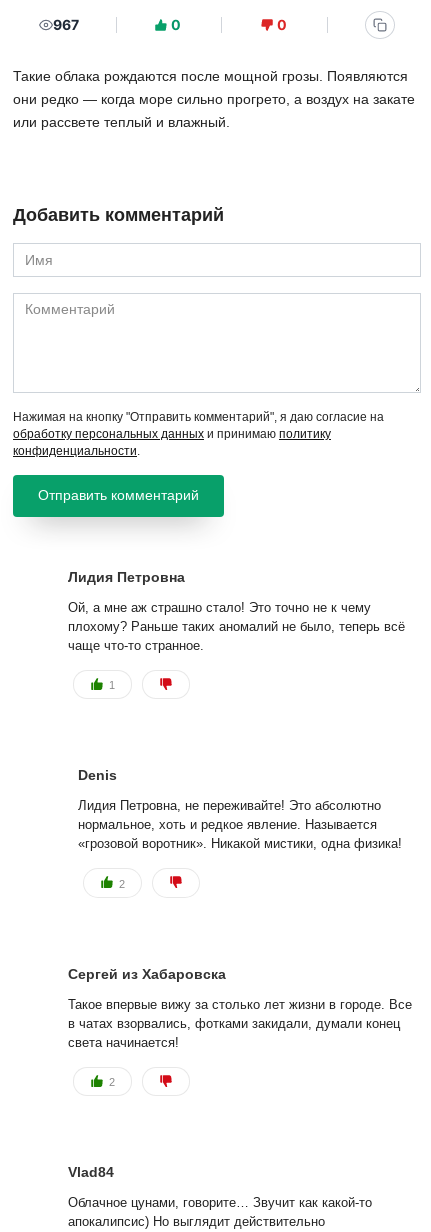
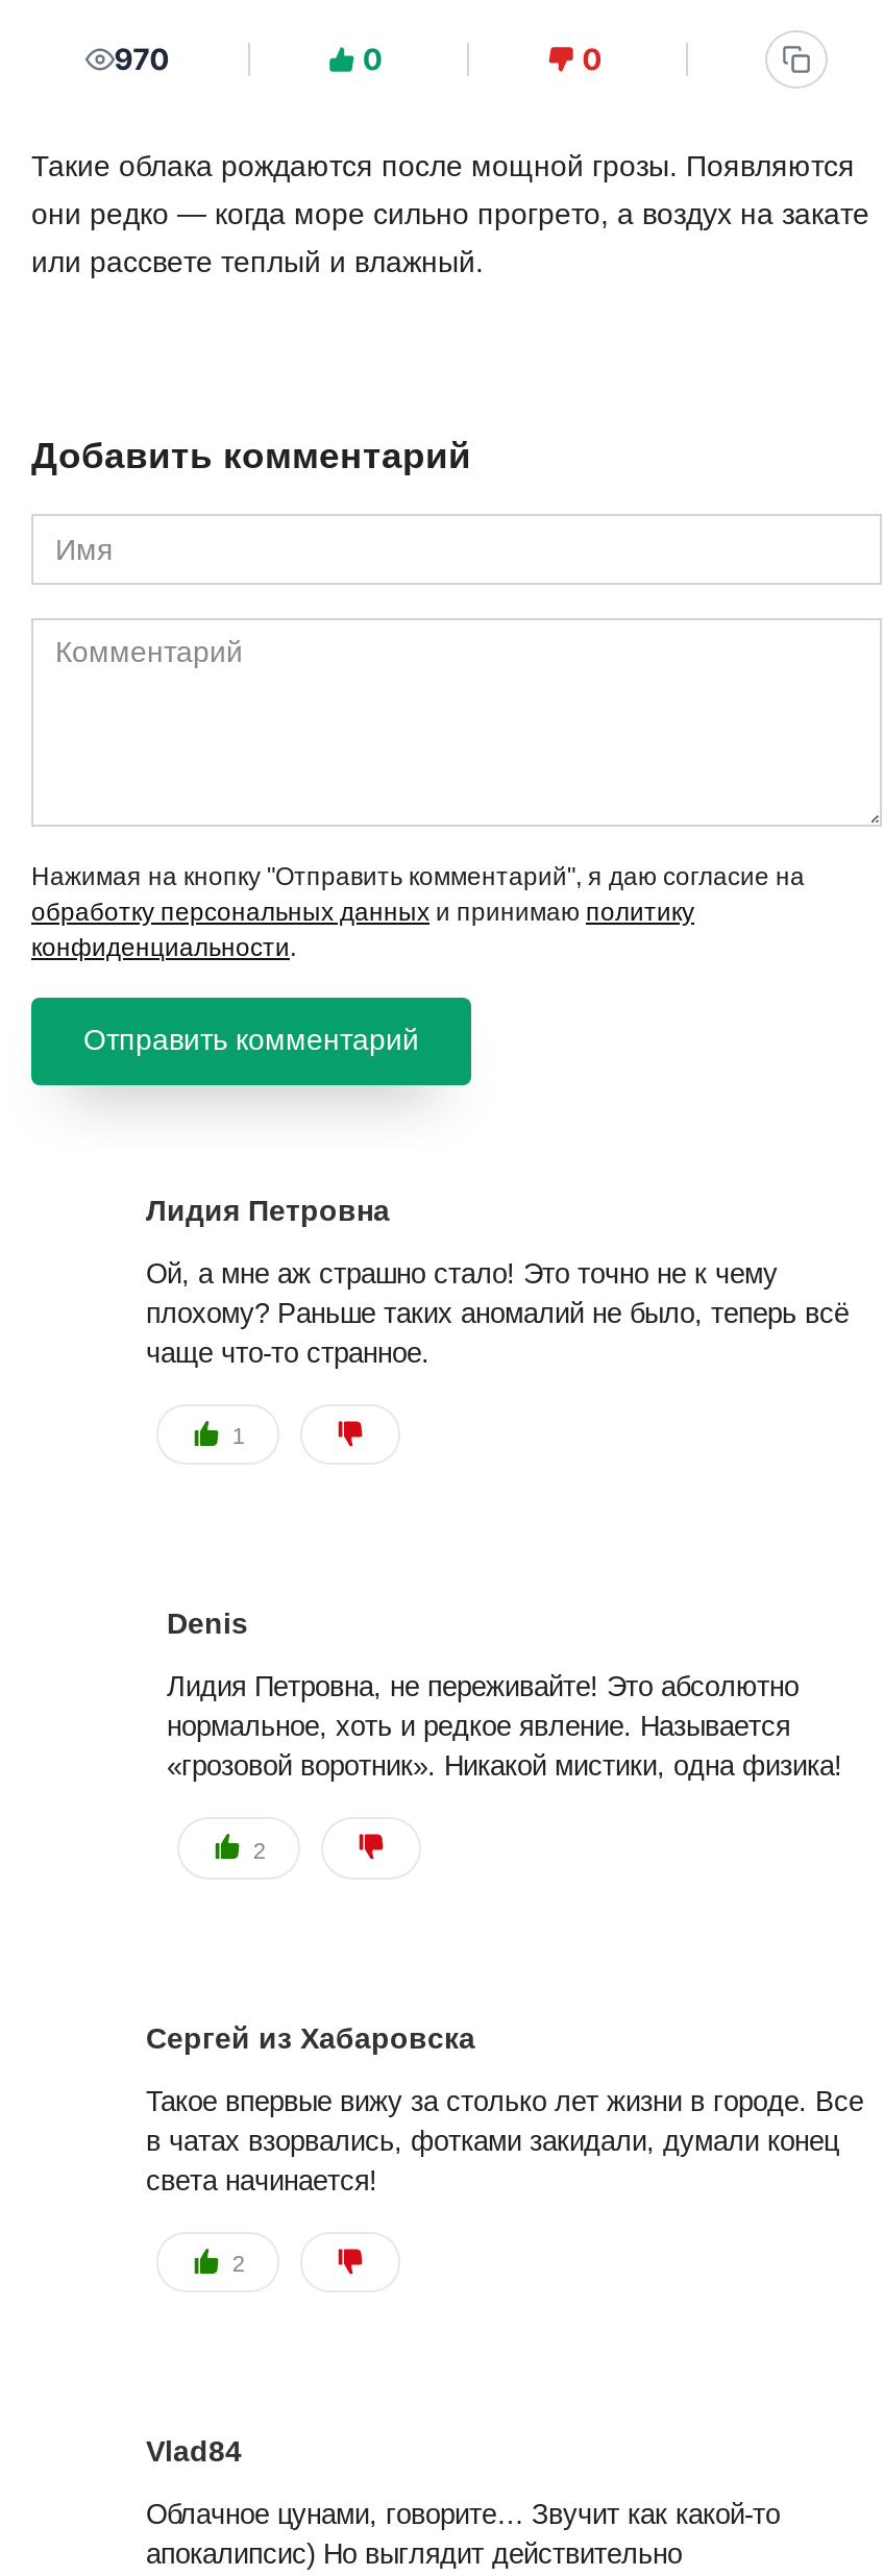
[53,16,79,33] 967 -> [114,40,170,76] 970

